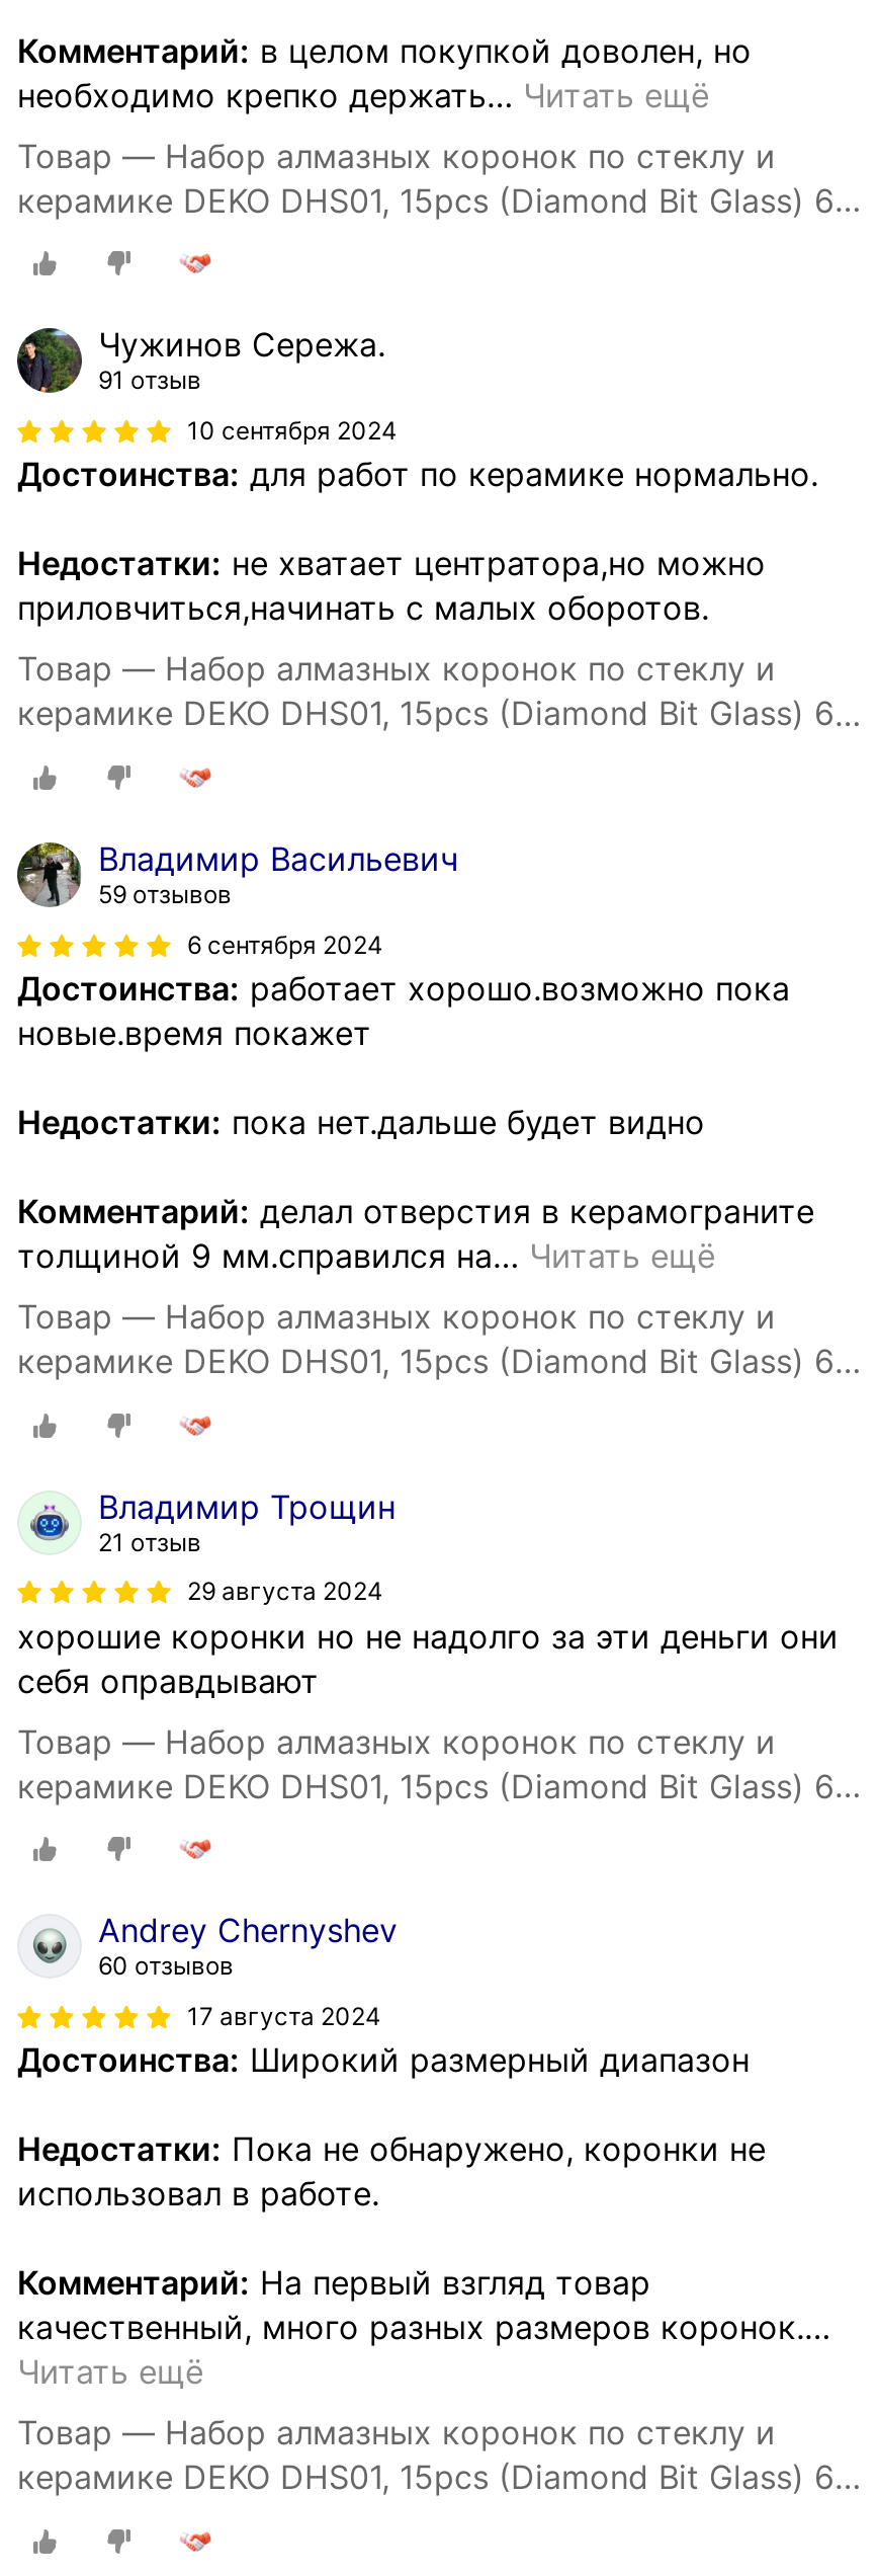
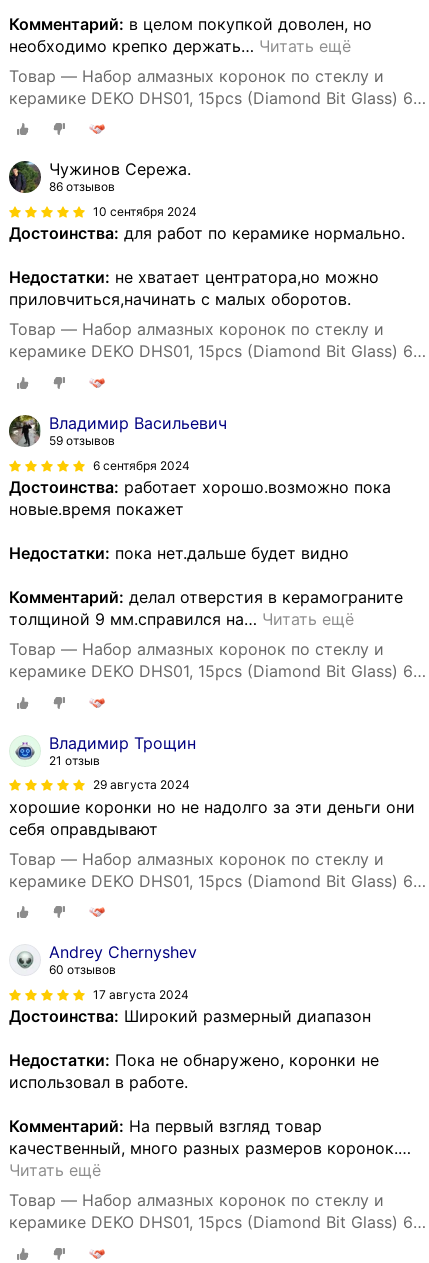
[98,365,201,396] 91 отзыв -> [49,179,115,194] 86 отзывов

